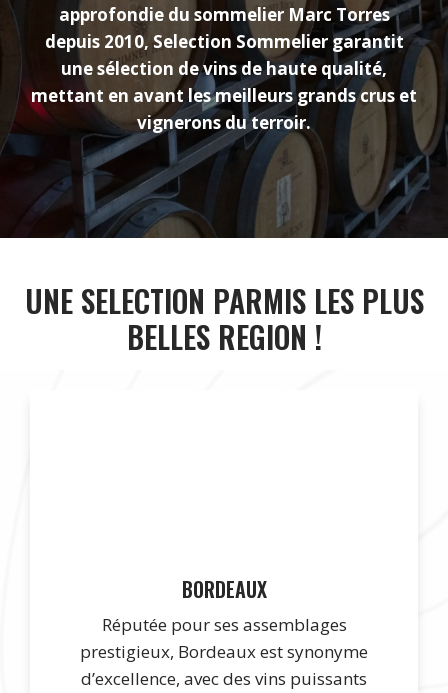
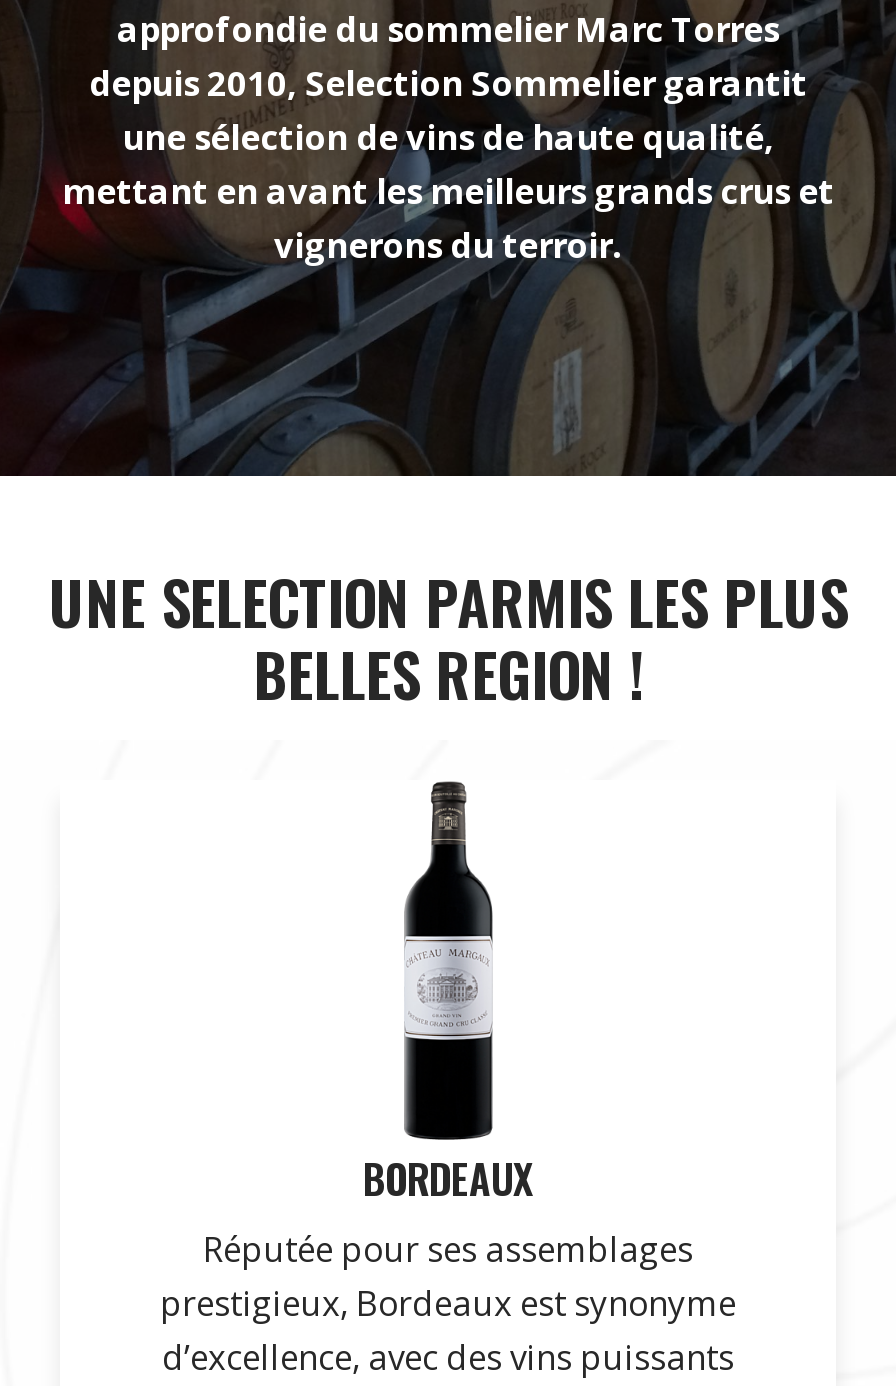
none -> [402,780,494,1142] [image]

